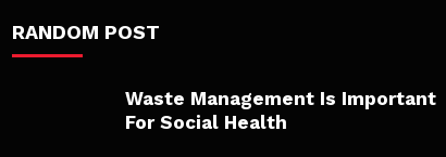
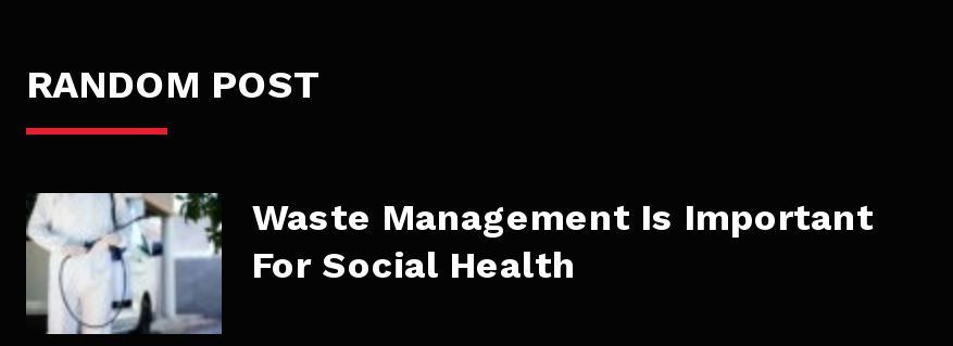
none -> [24,191,224,336] [image]

